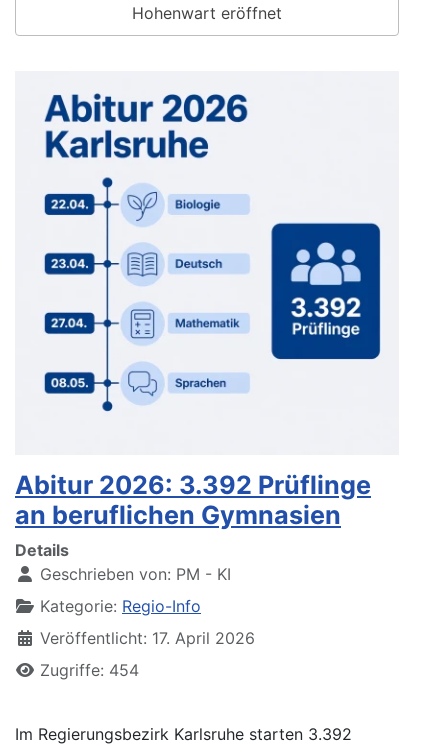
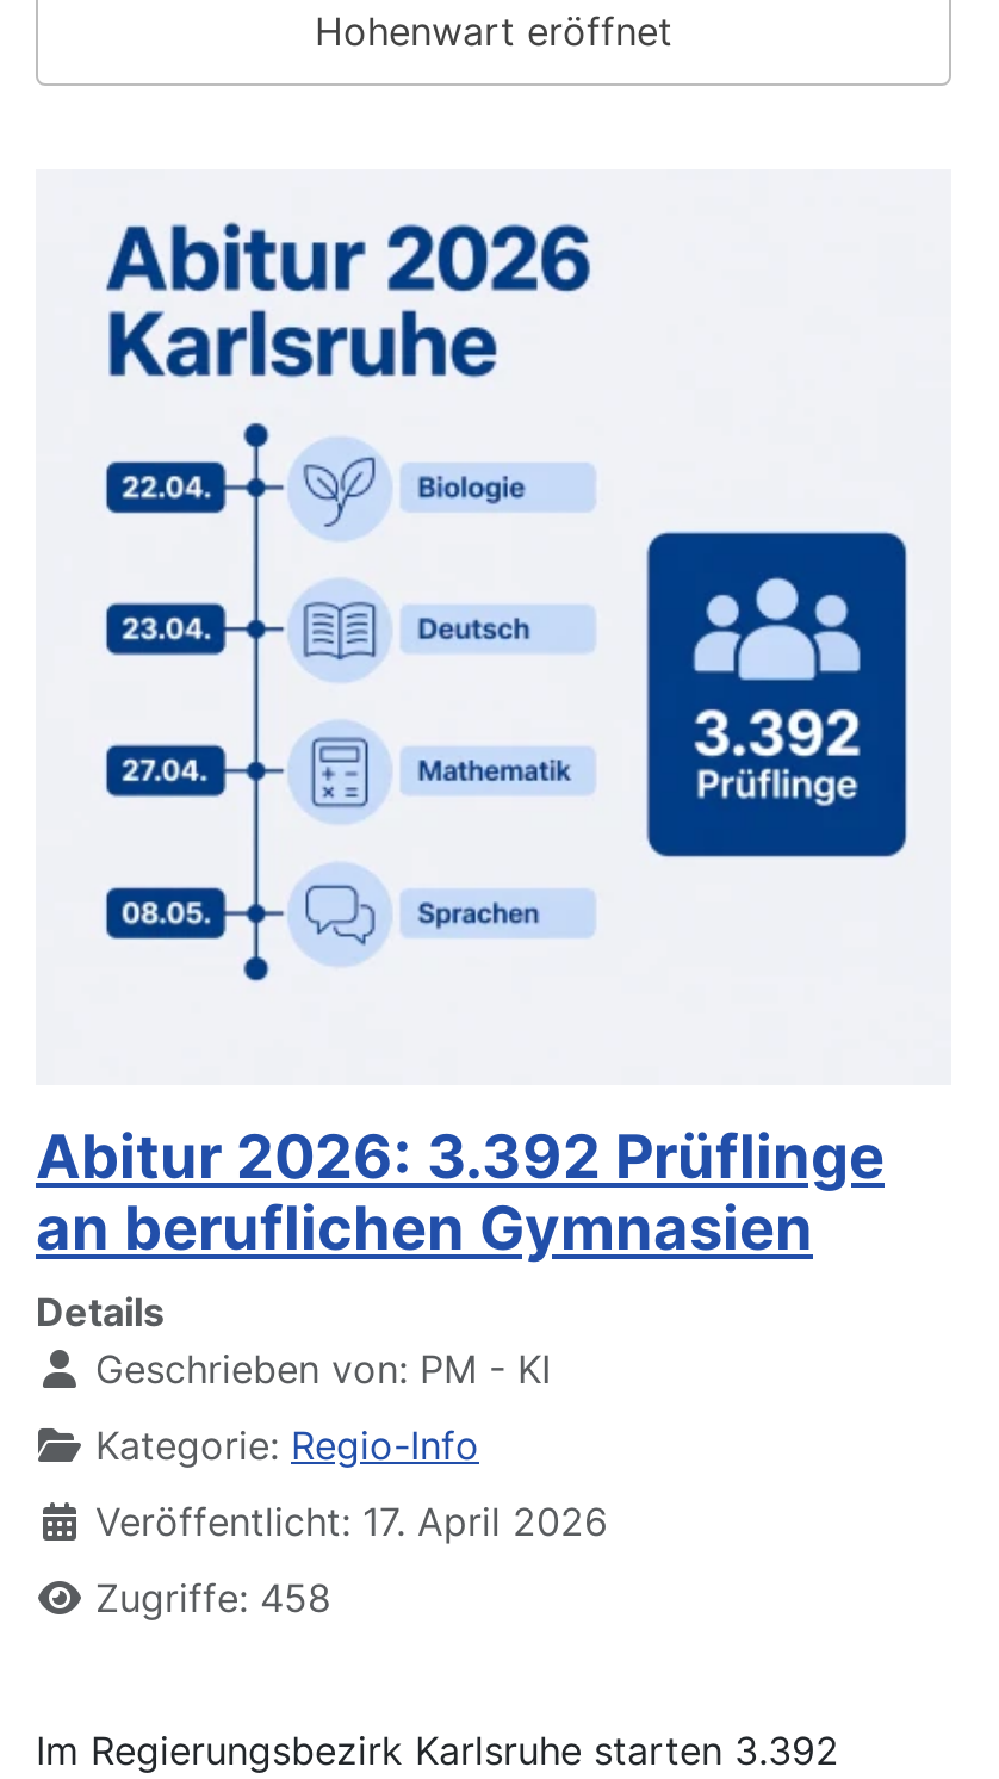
[40,660,139,680] Zugriffe: 454 -> [95,1573,331,1621] Zugriffe: 458

